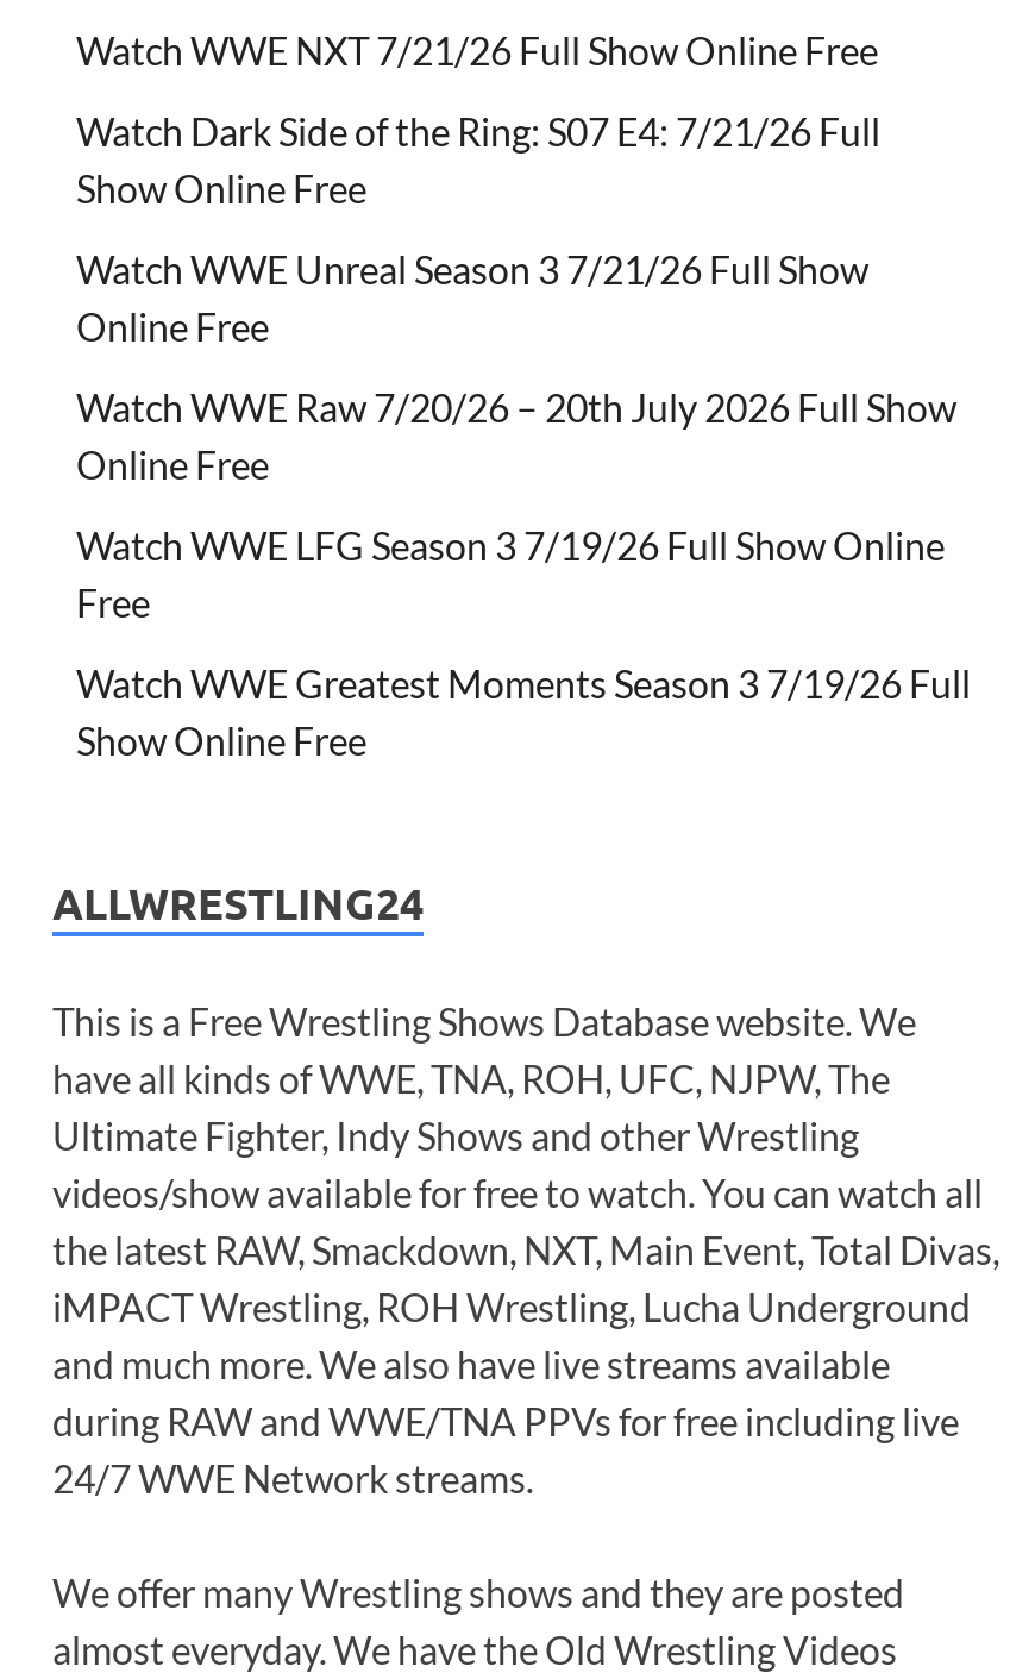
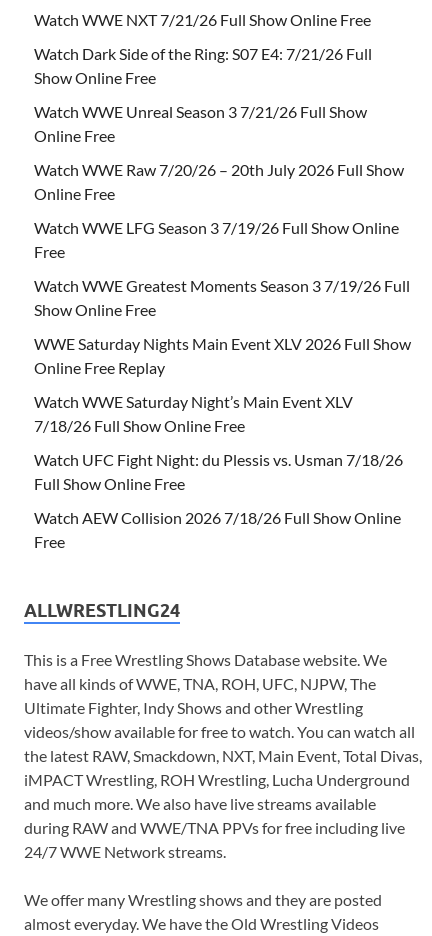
none -> [34,334,411,551] WWE Saturday Nights Main Event XLV 2026 Full Show | Online Free Replay | Watch WWE Saturday Night’s Main Event XLV | 7/18/26 Full Show Online Free | Watch UFC Fight Night: du Plessis vs. Usman 7/18/26 | Full Show Online Free | Watch AEW Collision 2026 7/18/26 Full Show Online | Free

